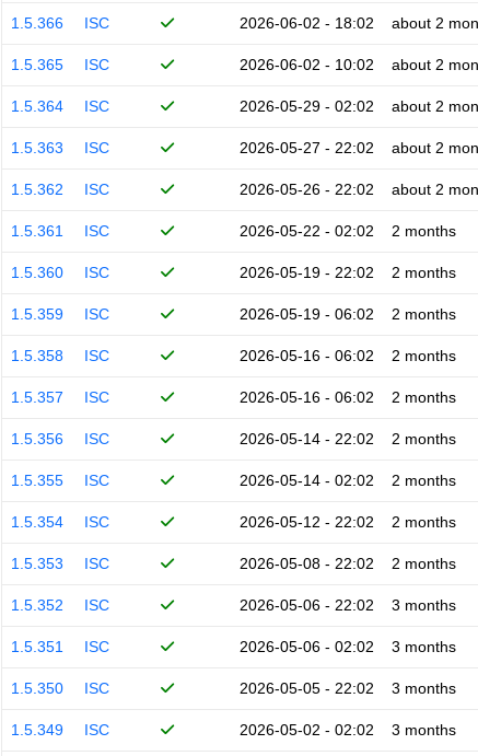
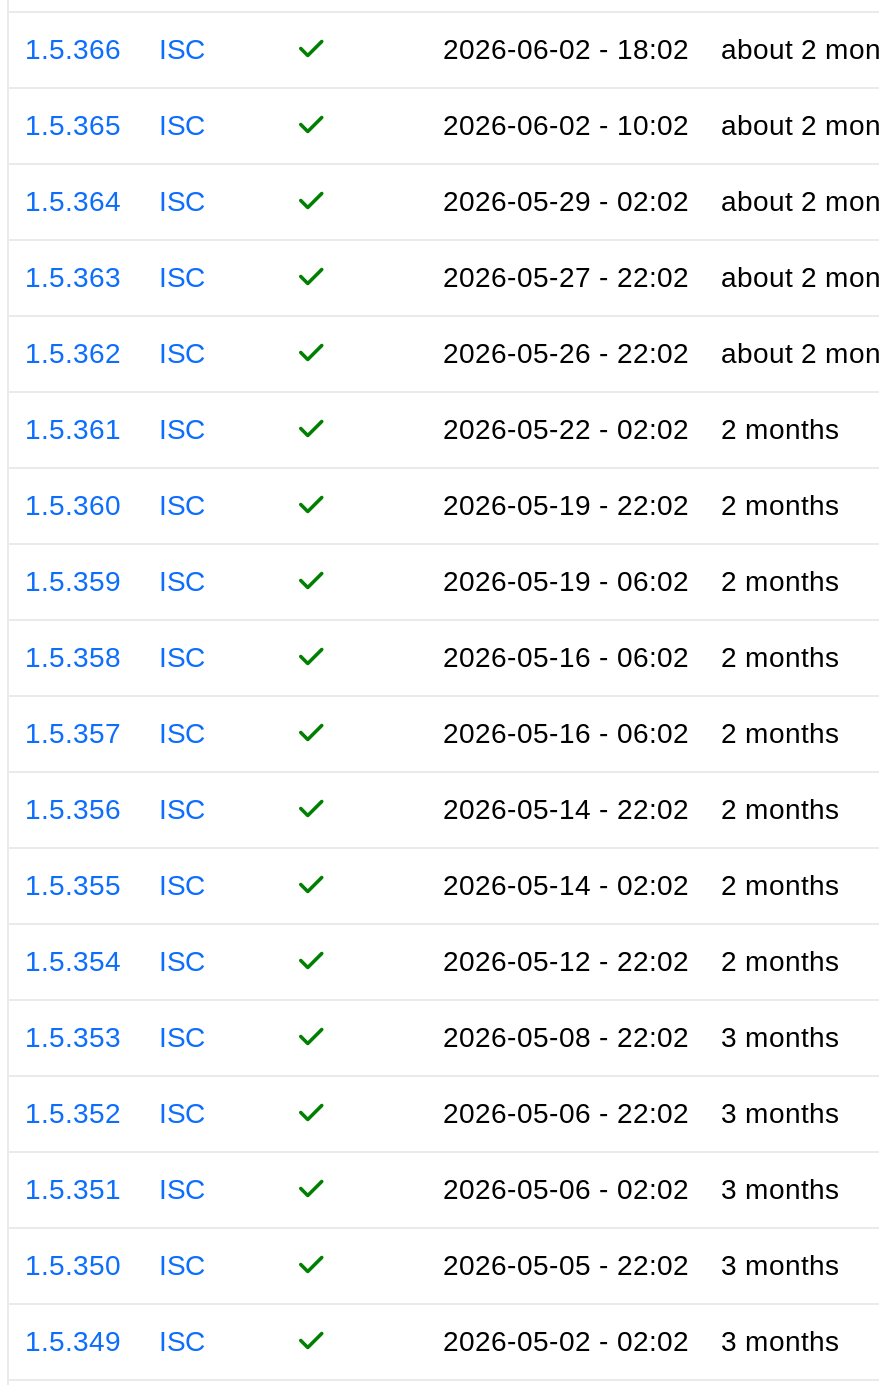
[240,555,456,572] 2026-05-08 - 22:02 2 months -> [443,1021,839,1053] 2026-05-08 - 22:02 3 months

